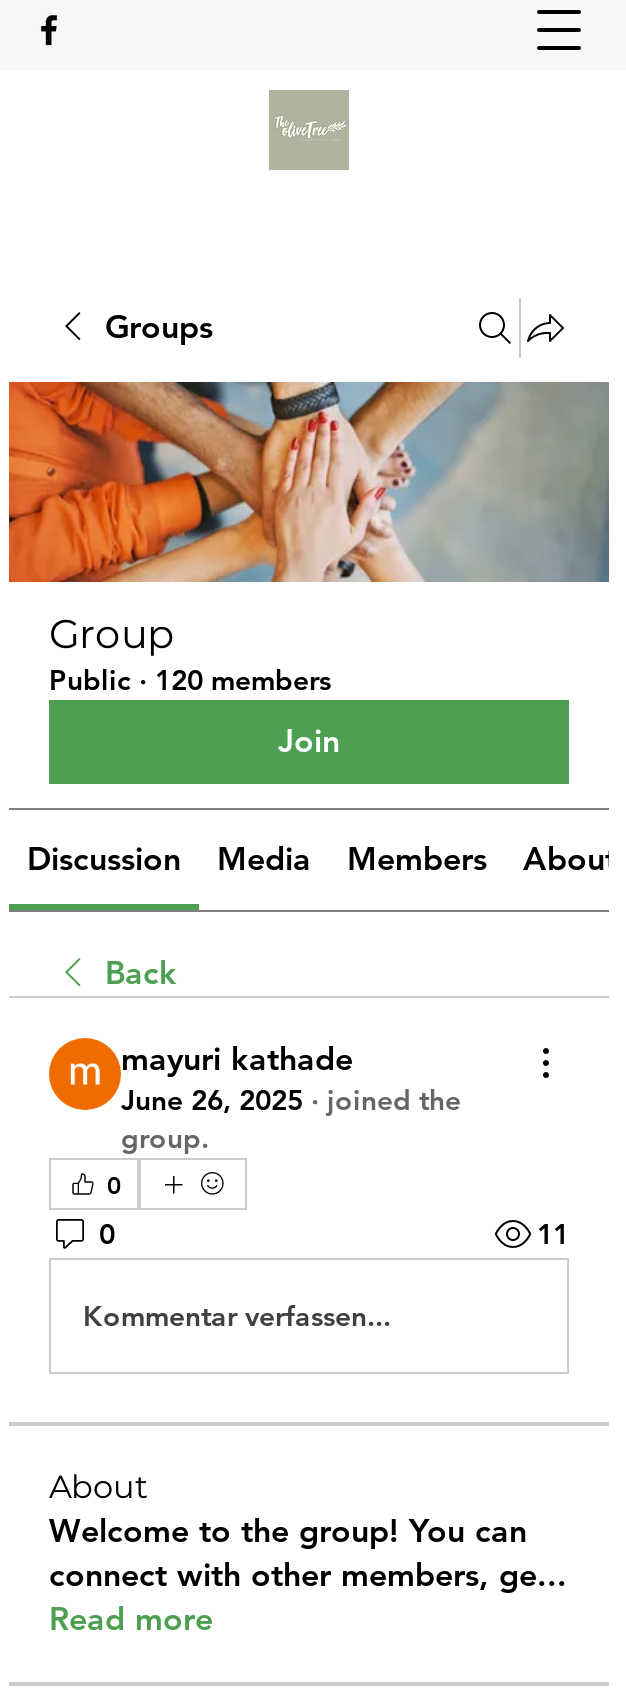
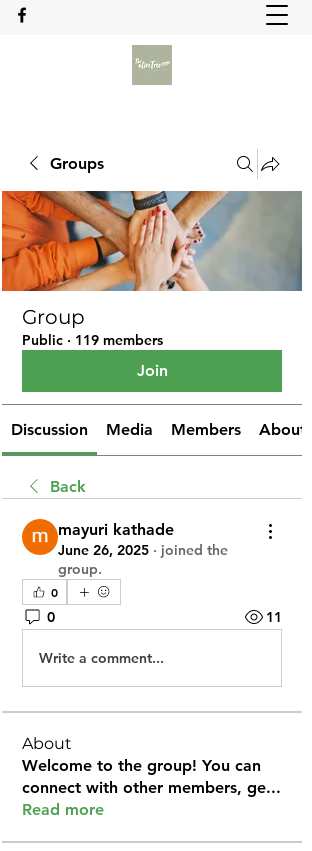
[49,662,331,698] Public · 120 members -> [22,331,163,349] Public · 119 members
[83,1297,391,1333] Kommentar verfassen... -> [39,648,164,666] Write a comment...

